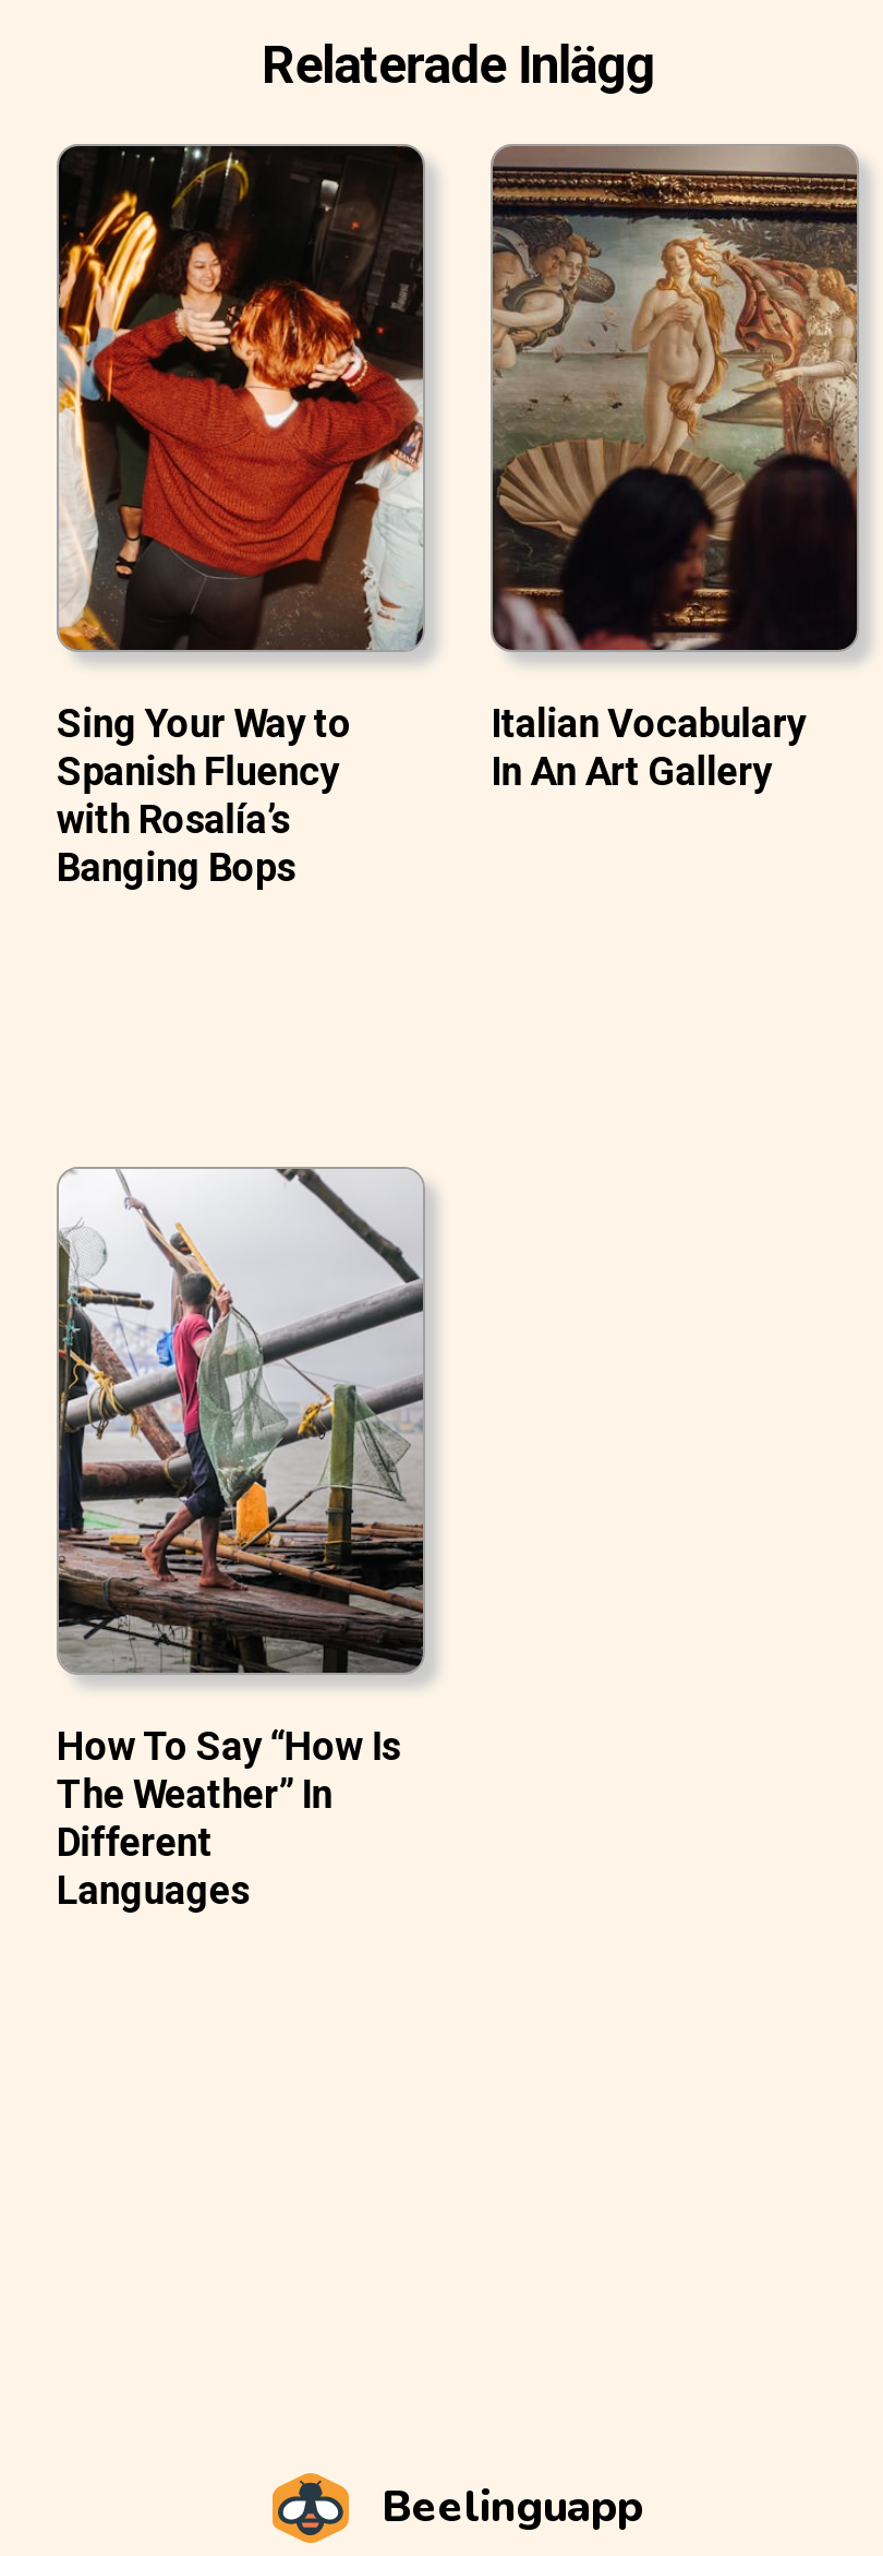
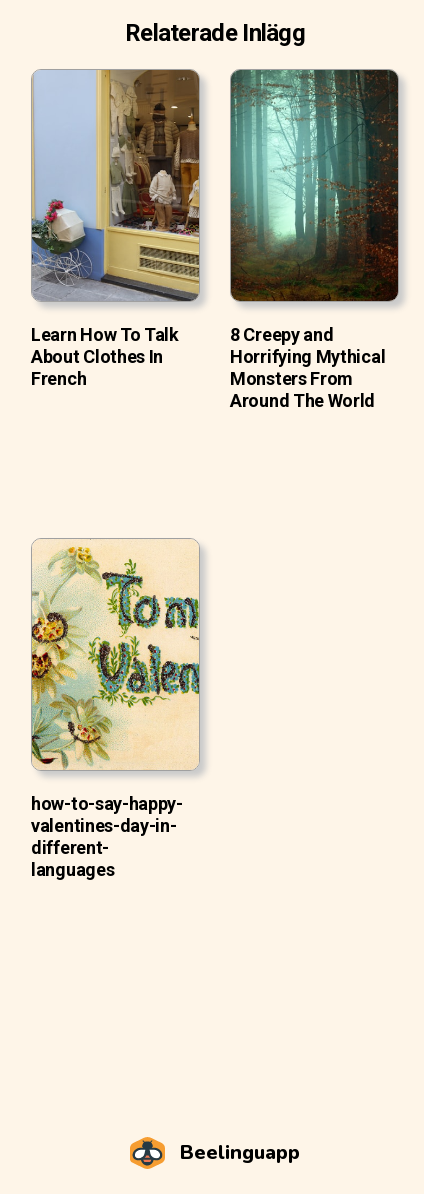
[57,144,425,890] [image] | Sing Your Way to | Spanish Fluency | with Rosalía’s | Banging Bops -> [31,69,200,389] [image] | Learn How To Talk | About Clothes In | French
[491,144,859,794] [image] | Italian Vocabulary | In An Art Gallery -> [230,69,399,411] [image] | 8 Creepy and | Horrifying Mythical | Monsters From | Around The World
[57,1167,425,1912] [image] | How To Say “How Is | The Weather” In | Different | Languages -> [31,539,200,880] [image] | how-to-say-happy- | valentines-day-in- | different- | languages

